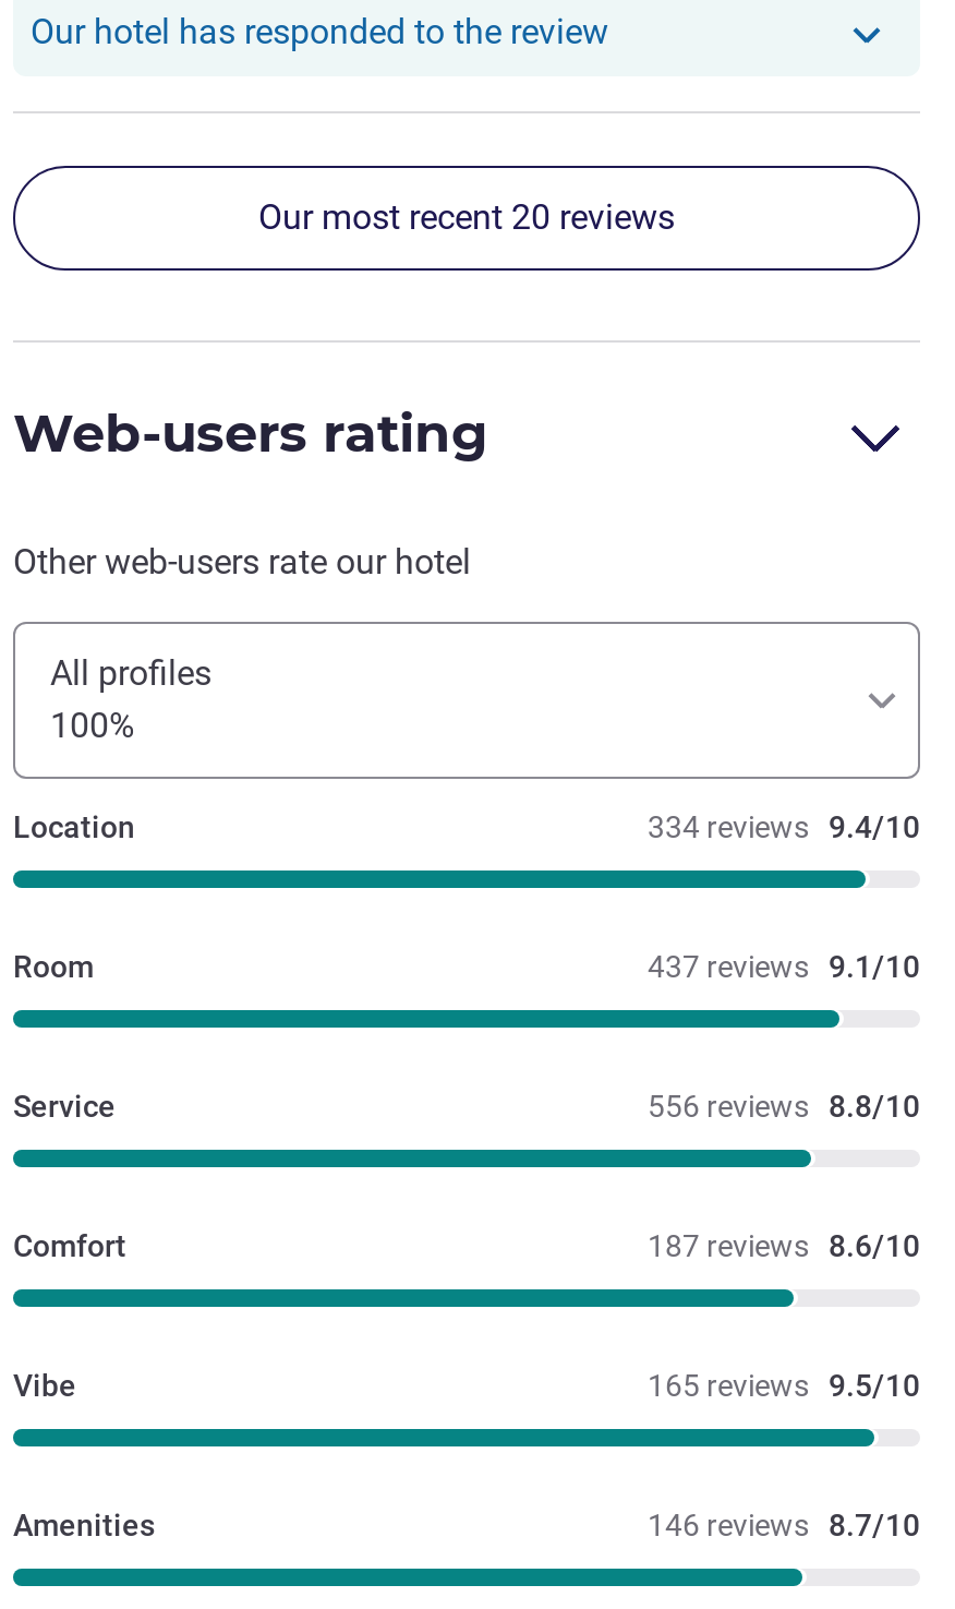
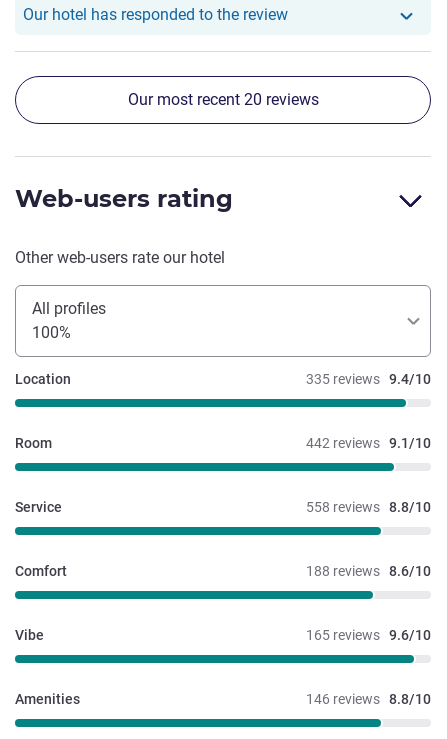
[648,810,920,845] 334 reviews 9.4/10 -> [306,371,431,387] 335 reviews 9.4/10
[648,950,920,985] 437 reviews 9.1/10 -> [306,435,431,451] 442 reviews 9.1/10
[648,1090,920,1125] 556 reviews 8.8/10 -> [306,499,431,515] 558 reviews 8.8/10
[648,1229,920,1264] 187 reviews 8.6/10 -> [306,563,431,579] 188 reviews 8.6/10
[648,1369,920,1404] 165 reviews 9.5/10 -> [306,627,431,643] 165 reviews 9.6/10
[648,1509,920,1544] 146 reviews 8.7/10 -> [306,691,431,707] 146 reviews 8.8/10

